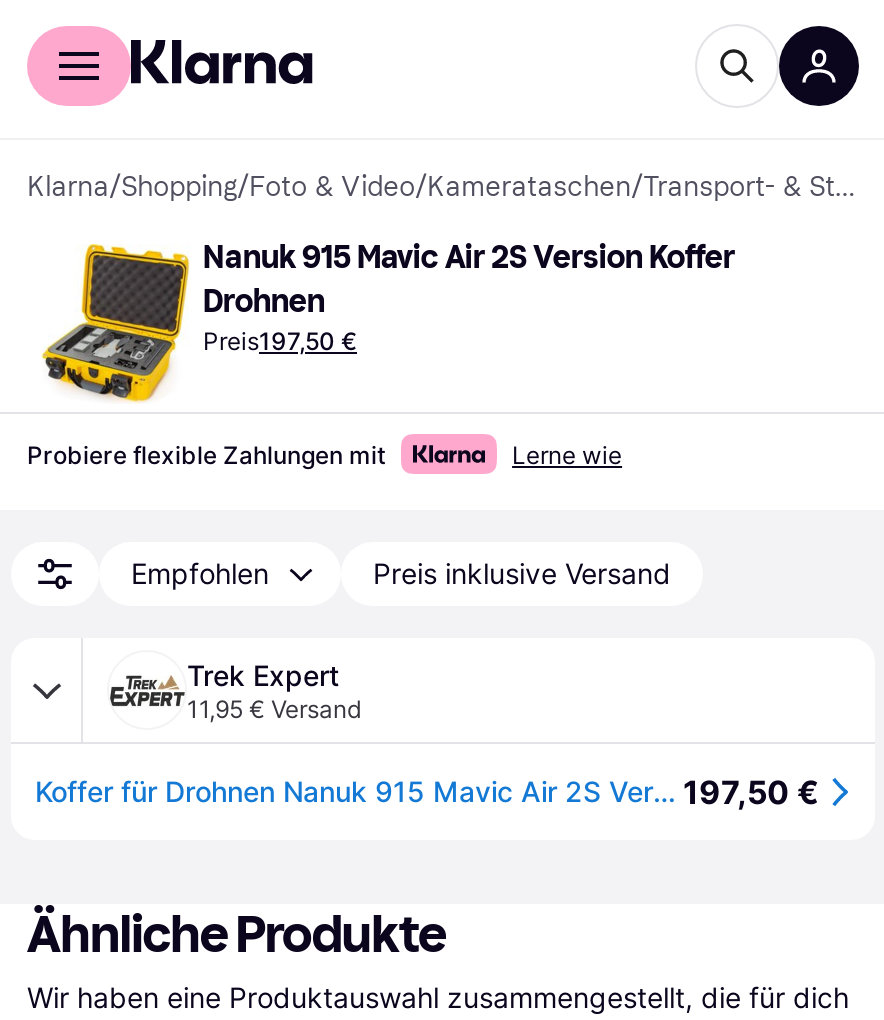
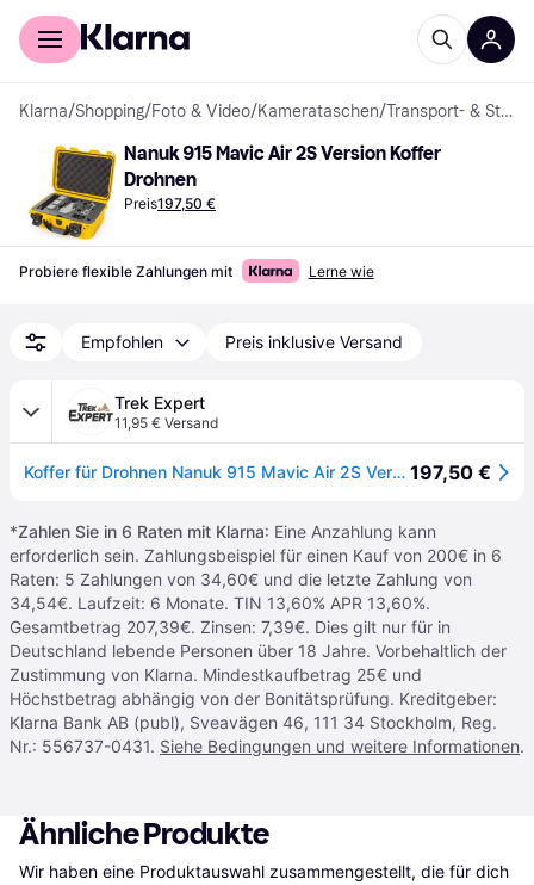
none -> [10,521,524,756] *Zahlen Sie in 6 Raten mit Klarna: Eine Anzahlung kann | erforderlich sein. Zahlungsbeispiel für einen Kauf von 200€ in 6 | Raten: 5 Zahlungen von 34,60€ und die letzte Zahlung von | 34,54€. Laufzeit: 6 Monate. TIN 13,60% APR 13,60%. | Gesamtbetrag 207,39€. Zinsen: 7,39€. Dies gilt nur für in | Deutschland lebende Personen über 18 Jahre. Vorbehaltlich der | Zustimmung von Klarna. Mindestkaufbetrag 25€ und | Höchstbetrag abhängig von der Bonitätsprüfung. Kreditgeber: | Klarna Bank AB (publ), Sveavägen 46, 111 34 Stockholm, Reg. | Nr.: 556737-0431. Siehe Bedingungen und weitere Informationen.

